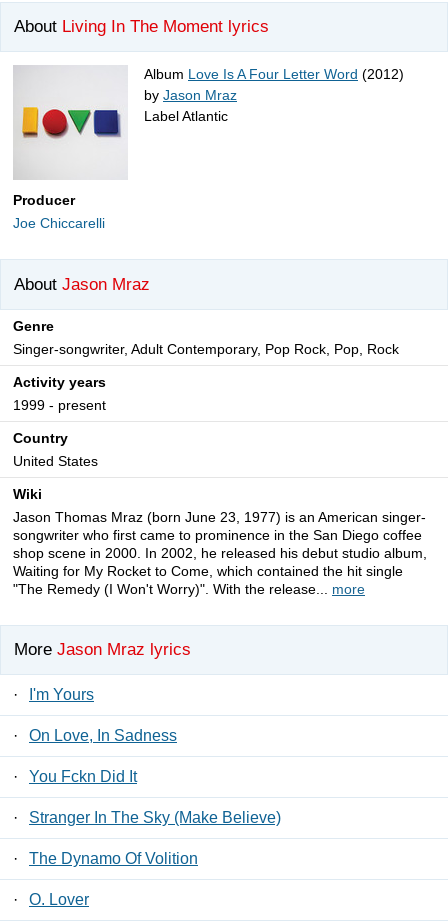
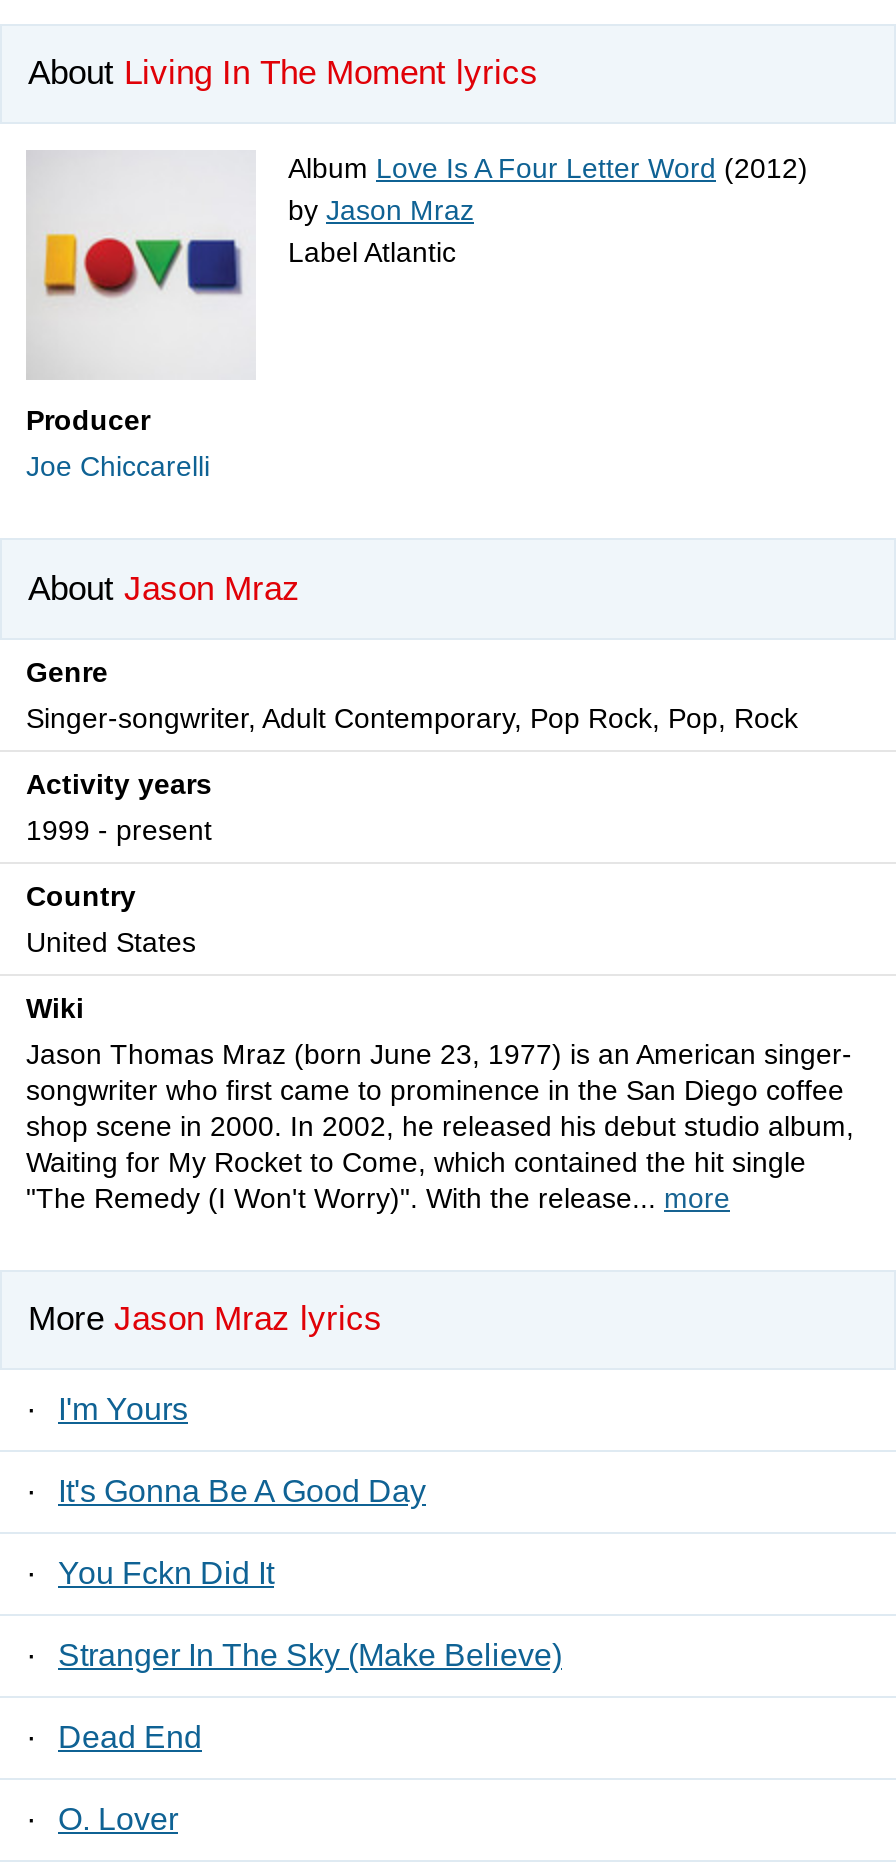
[29,727,177,744] On Love, In Sadness -> [58,1474,426,1508] It's Gonna Be A Good Day
[29,850,198,867] The Dynamo Of Volition -> [58,1720,202,1754] Dead End

